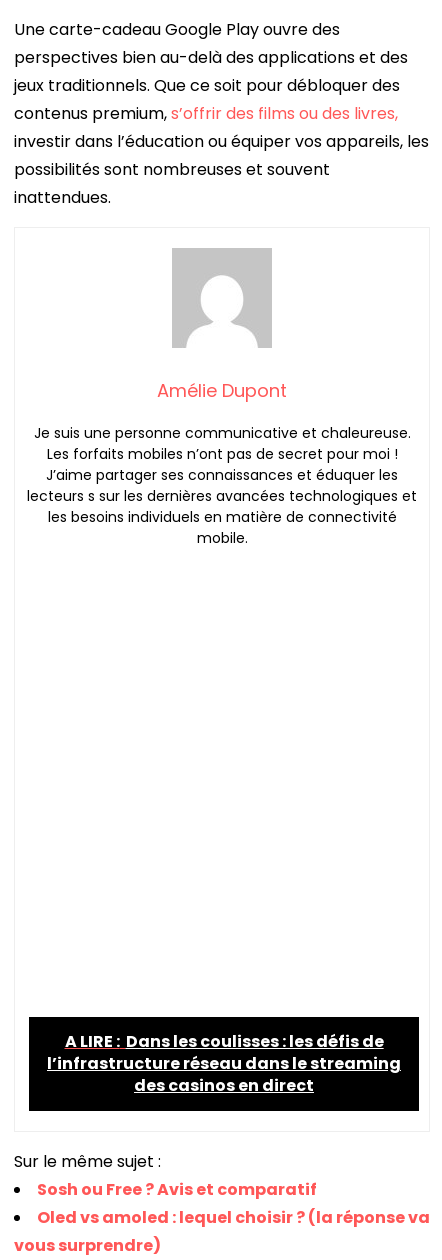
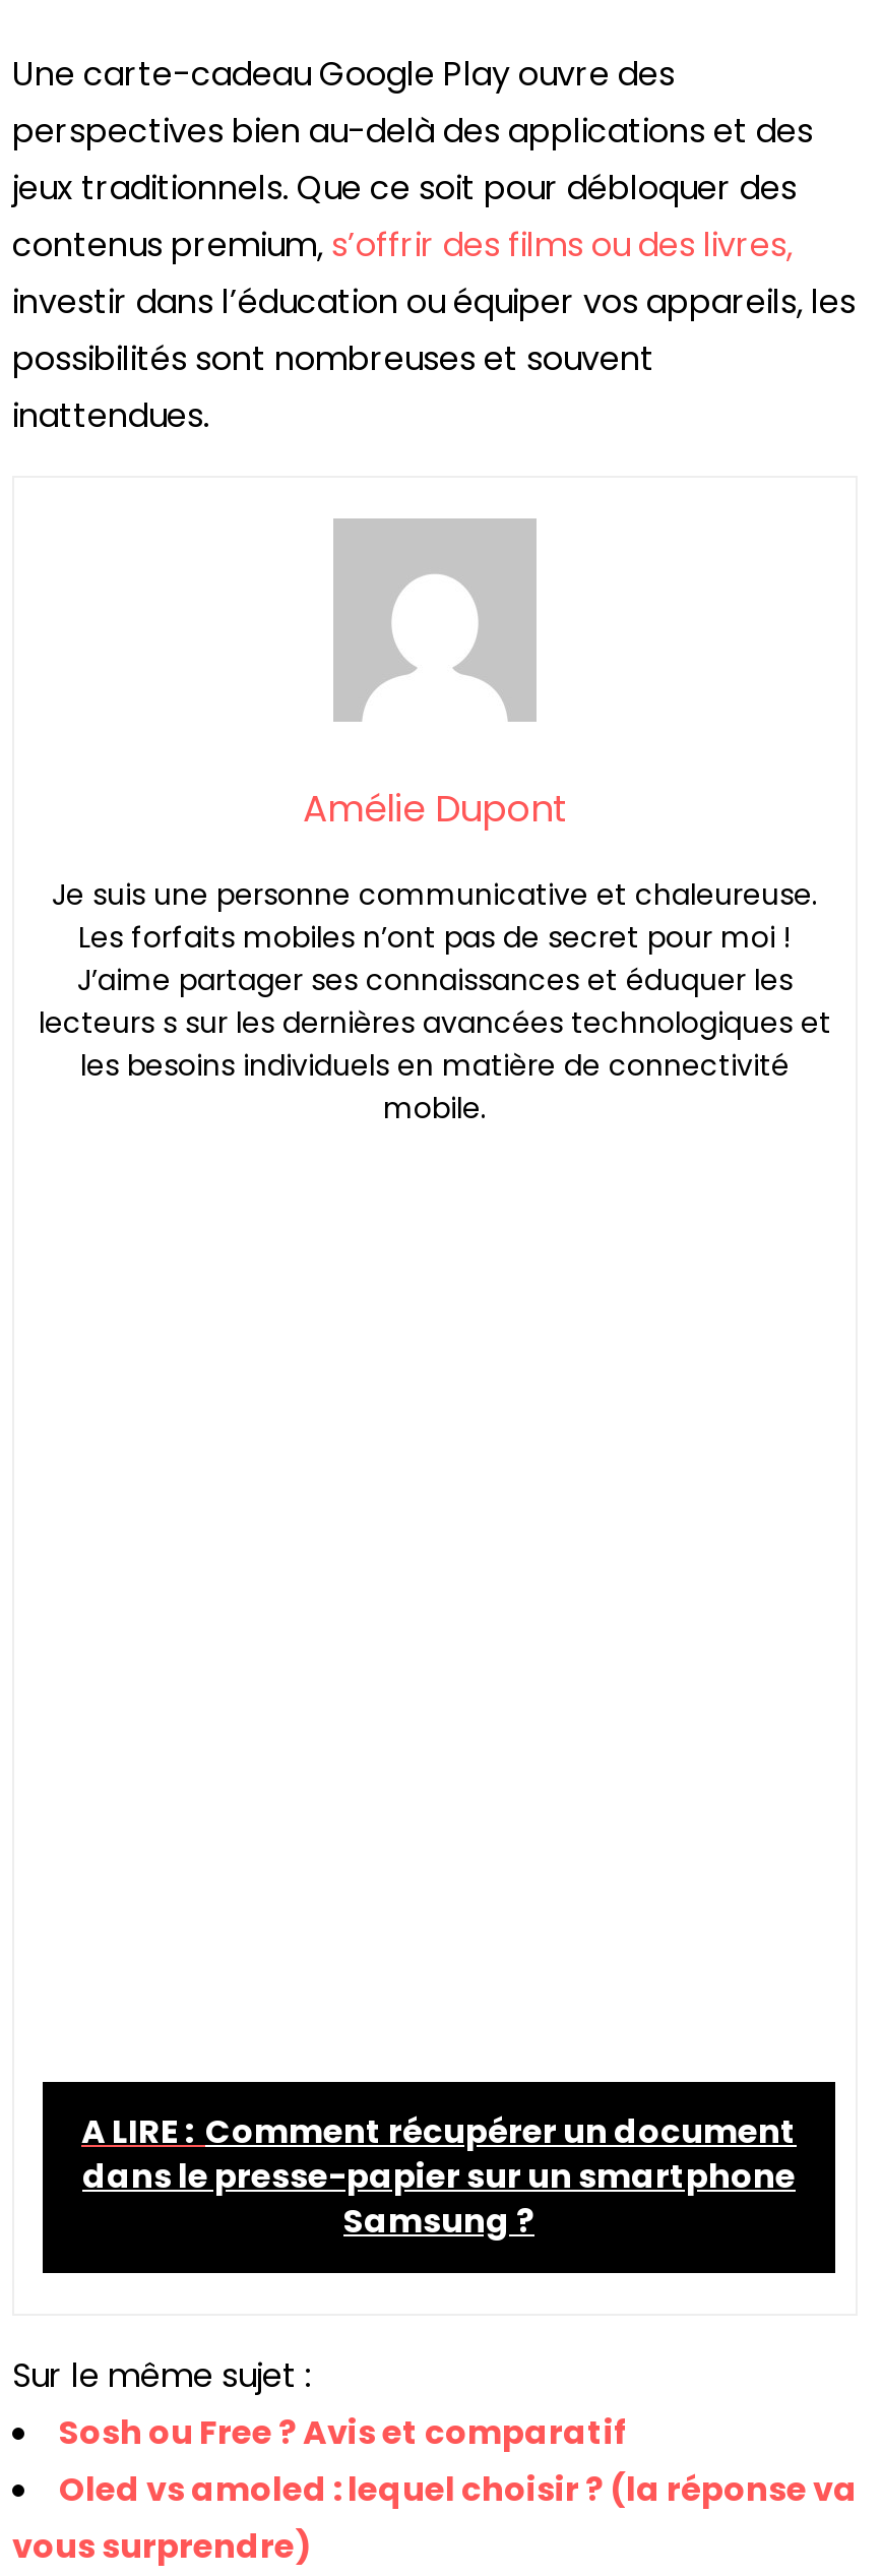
[47,1029,401,1096] A LIRE : Dans les coulisses : les défis de | l’infrastructure réseau dans le streaming | des casinos en direct -> [81,2107,797,2244] A LIRE : Comment récupérer un document | dans le presse-papier sur un smartphone | Samsung ?

